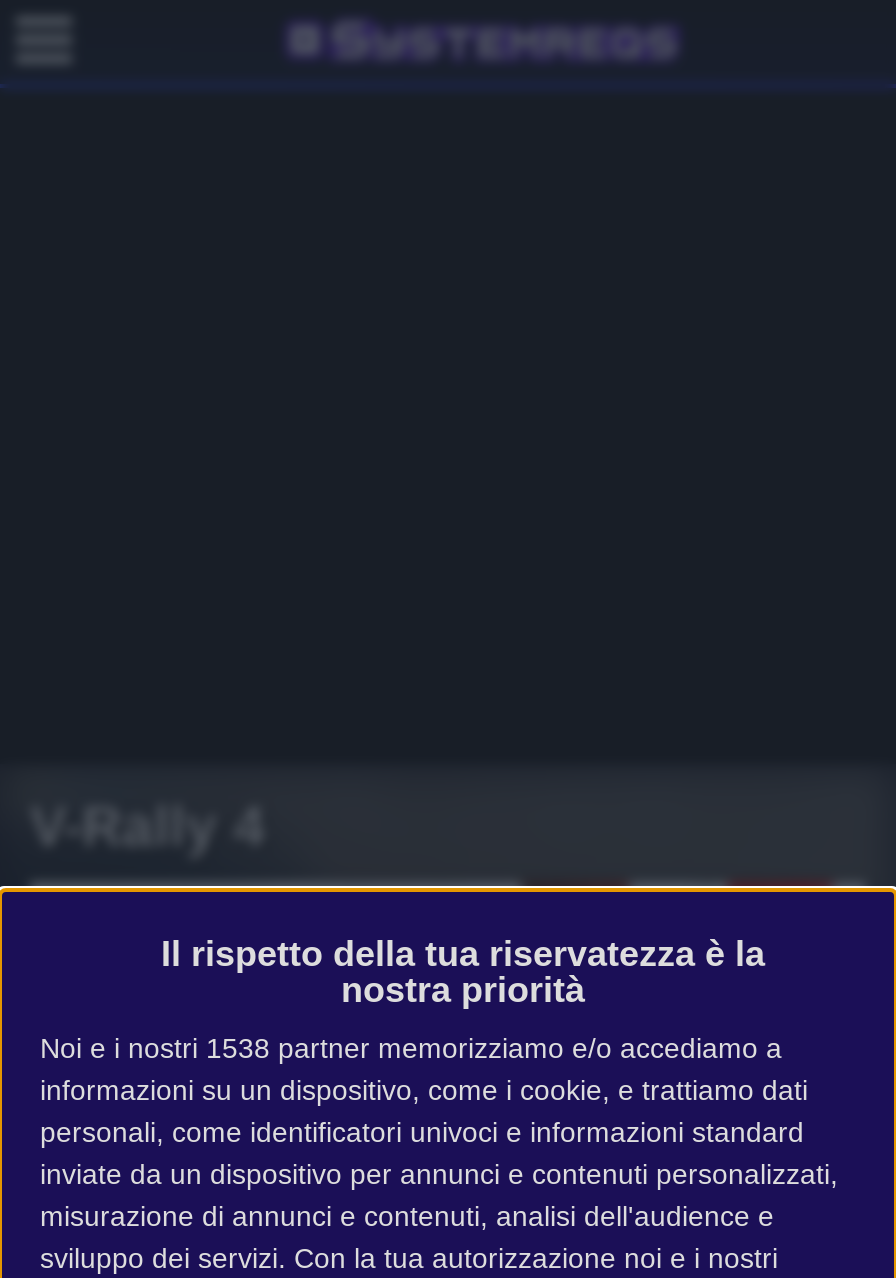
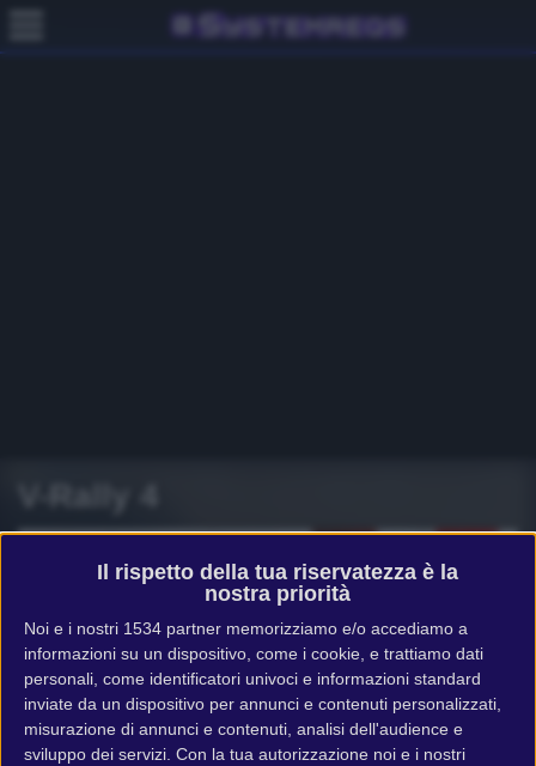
[40,1031,782,1063] Noi e i nostri 1538 partner memorizziamo e/o accediamo a -> [24,618,468,638] Noi e i nostri 1534 partner memorizziamo e/o accediamo a

